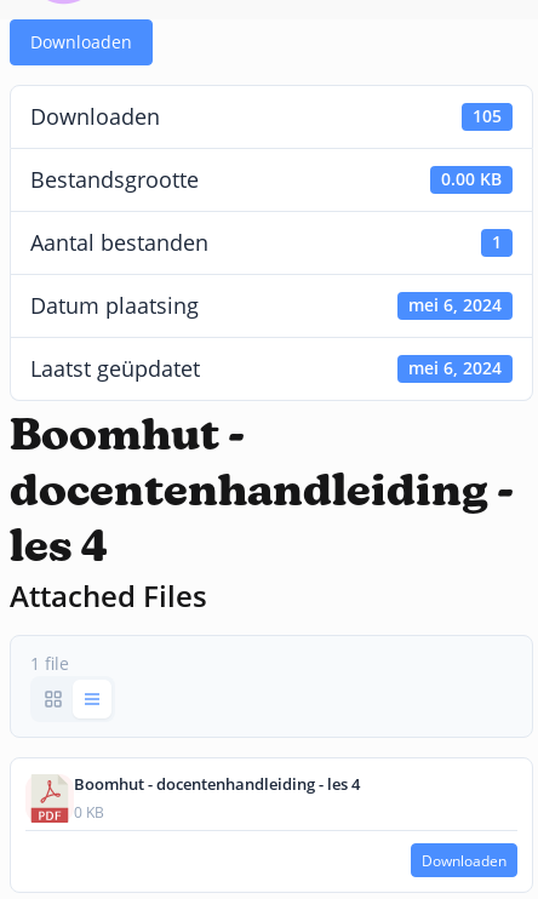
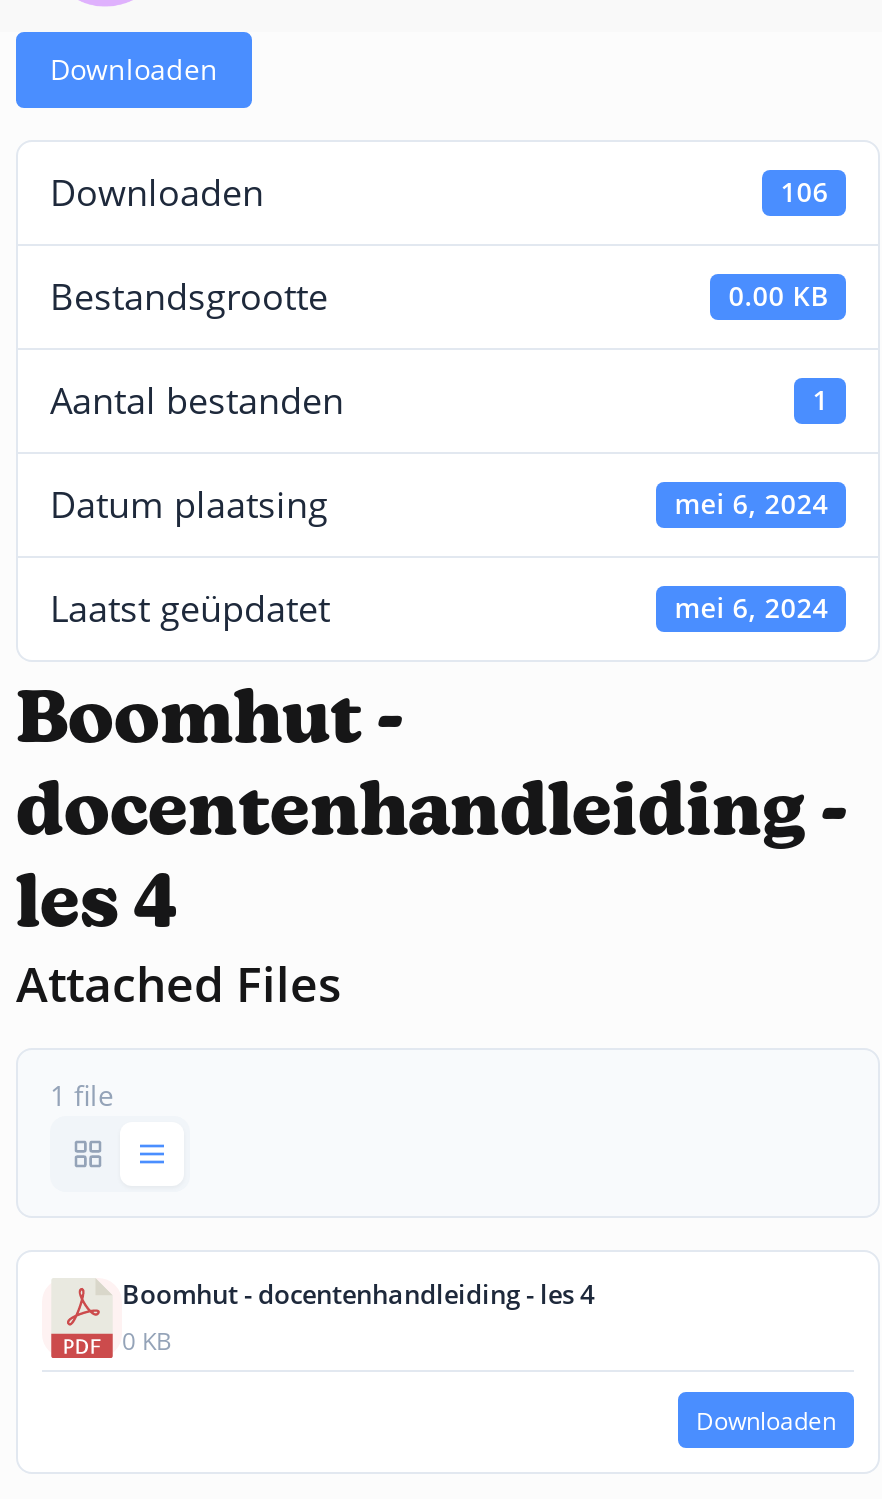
[473,105,502,127] 105 -> [780,174,828,210] 106

